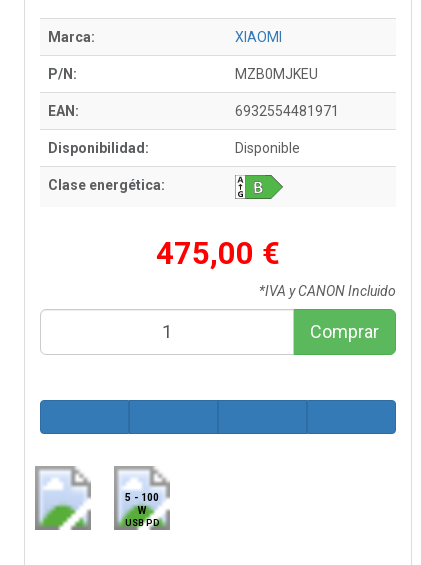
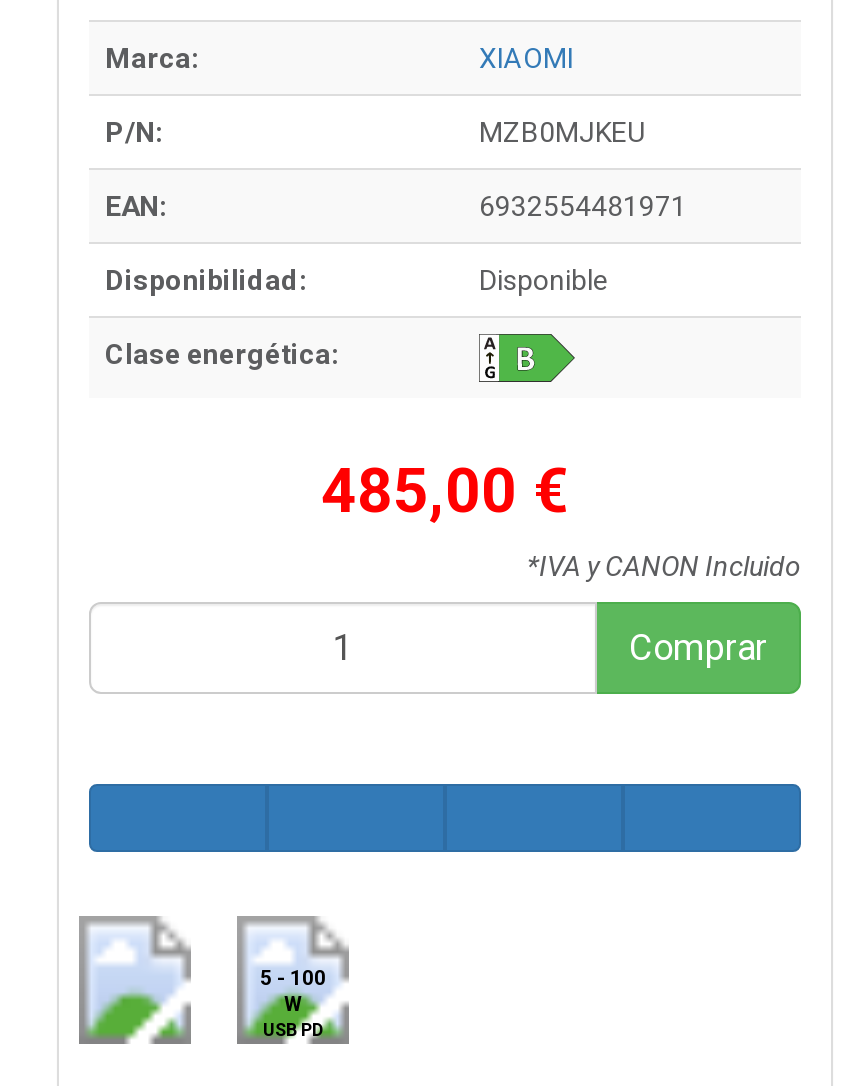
[156,235,280,272] 475,00 € -> [321,453,569,527] 485,00 €

